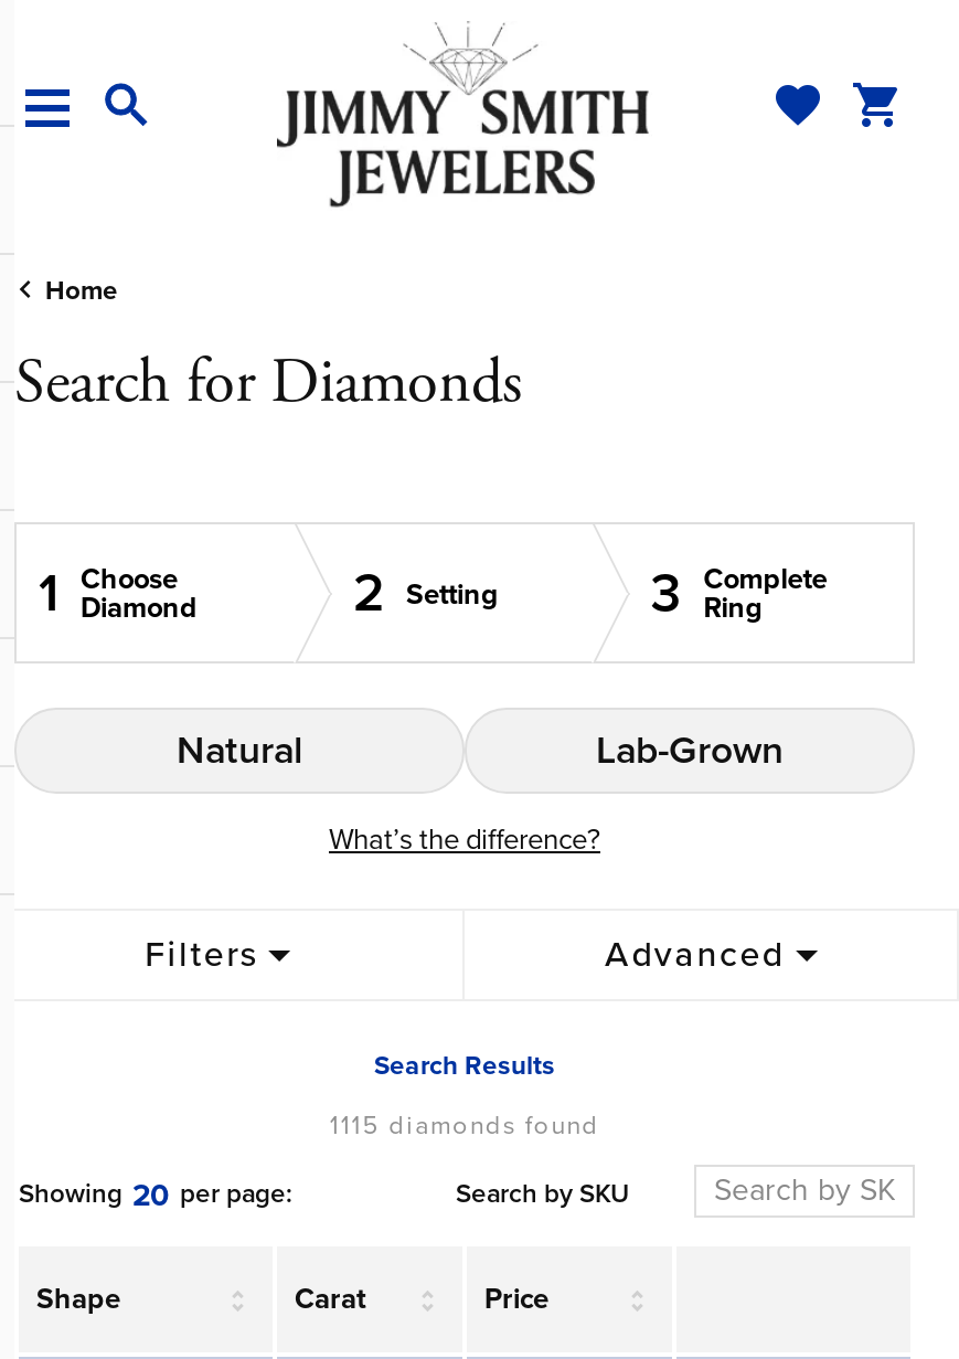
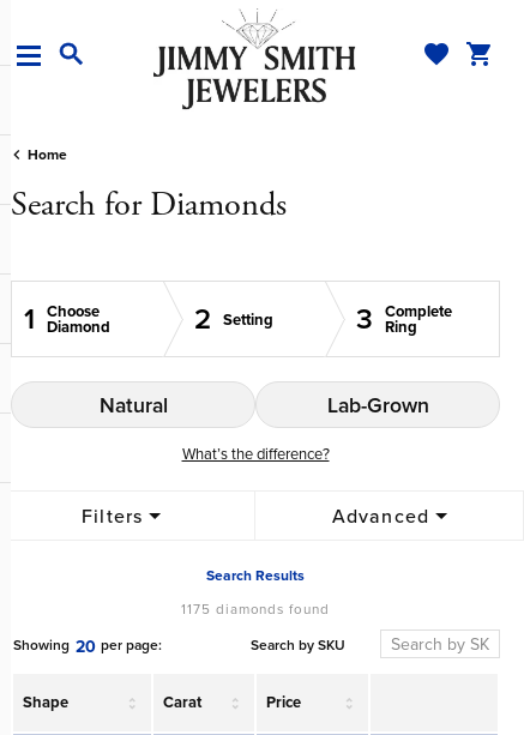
[330,1105,599,1145] 1115 diamonds found -> [181,598,330,619] 1175 diamonds found

